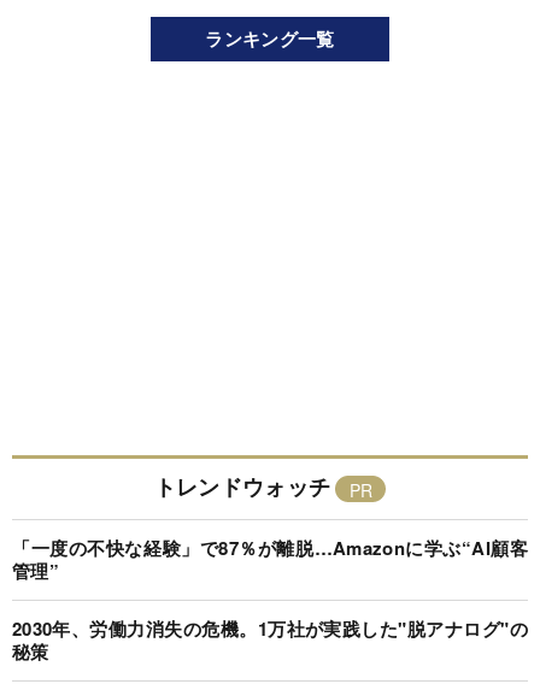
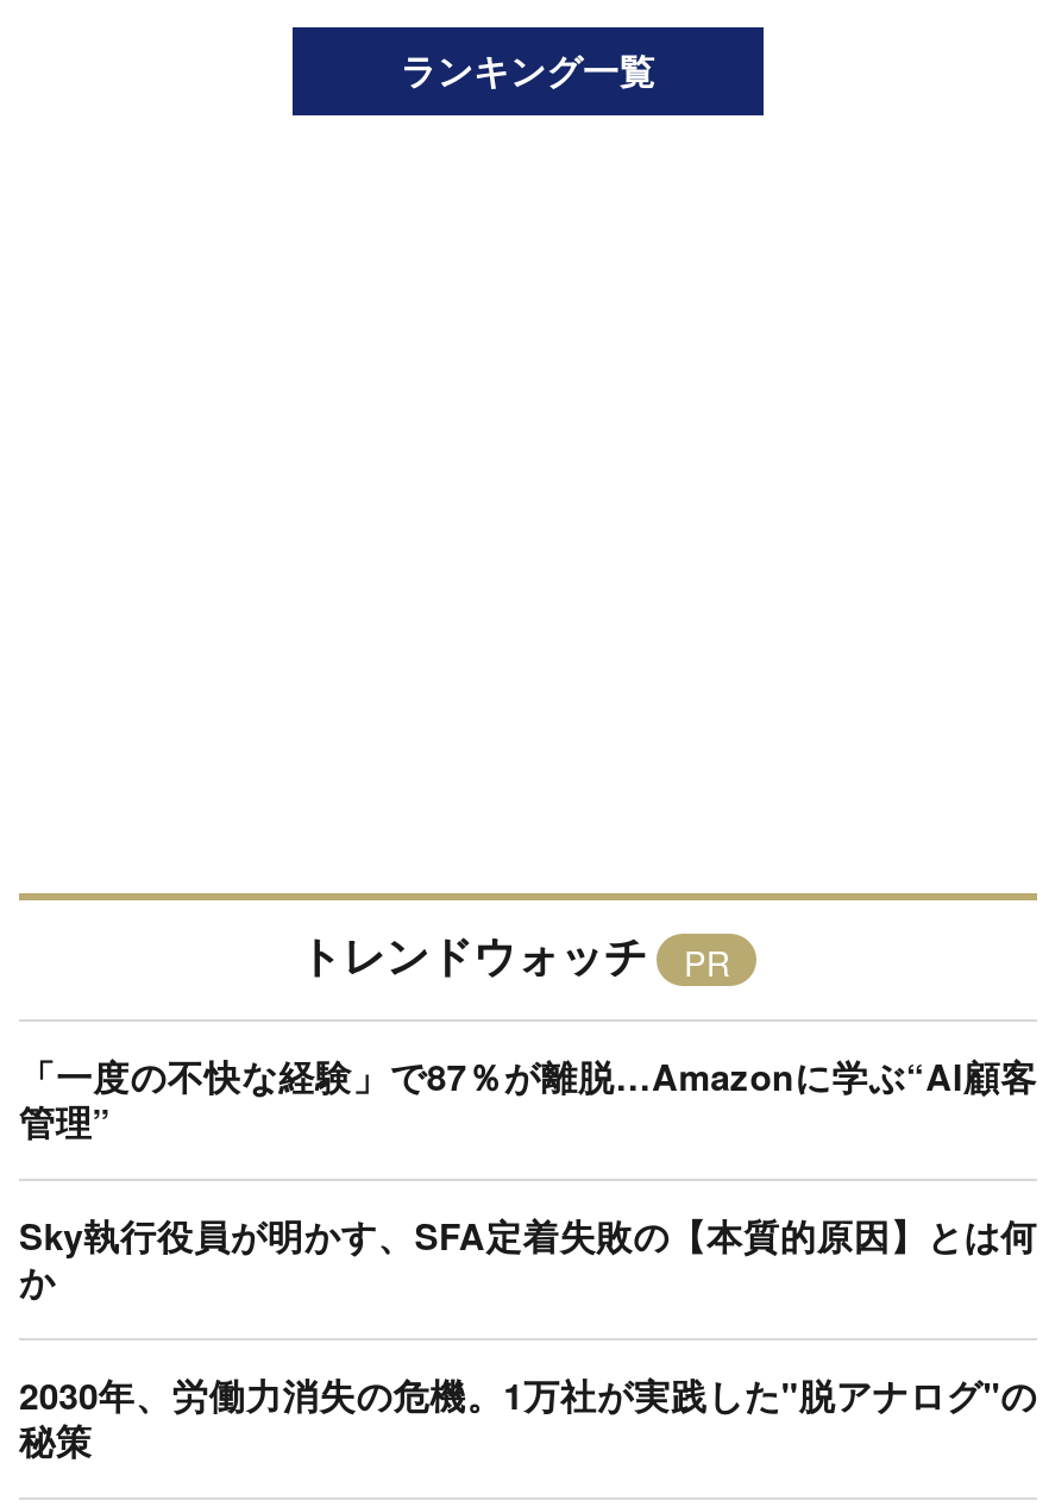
none -> [19,1208,1037,1306] Sky執行役員が明かす、SFA定着失敗の【本質的原因】とは何 | か

